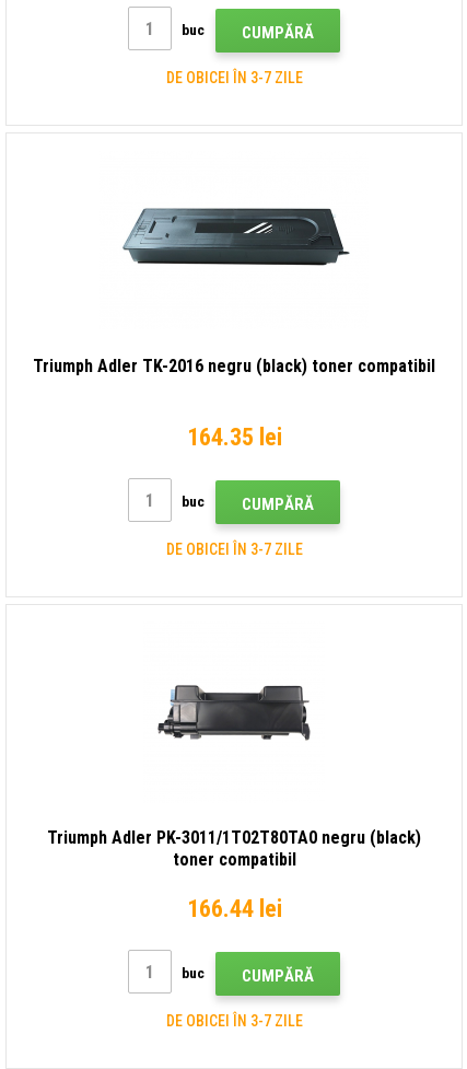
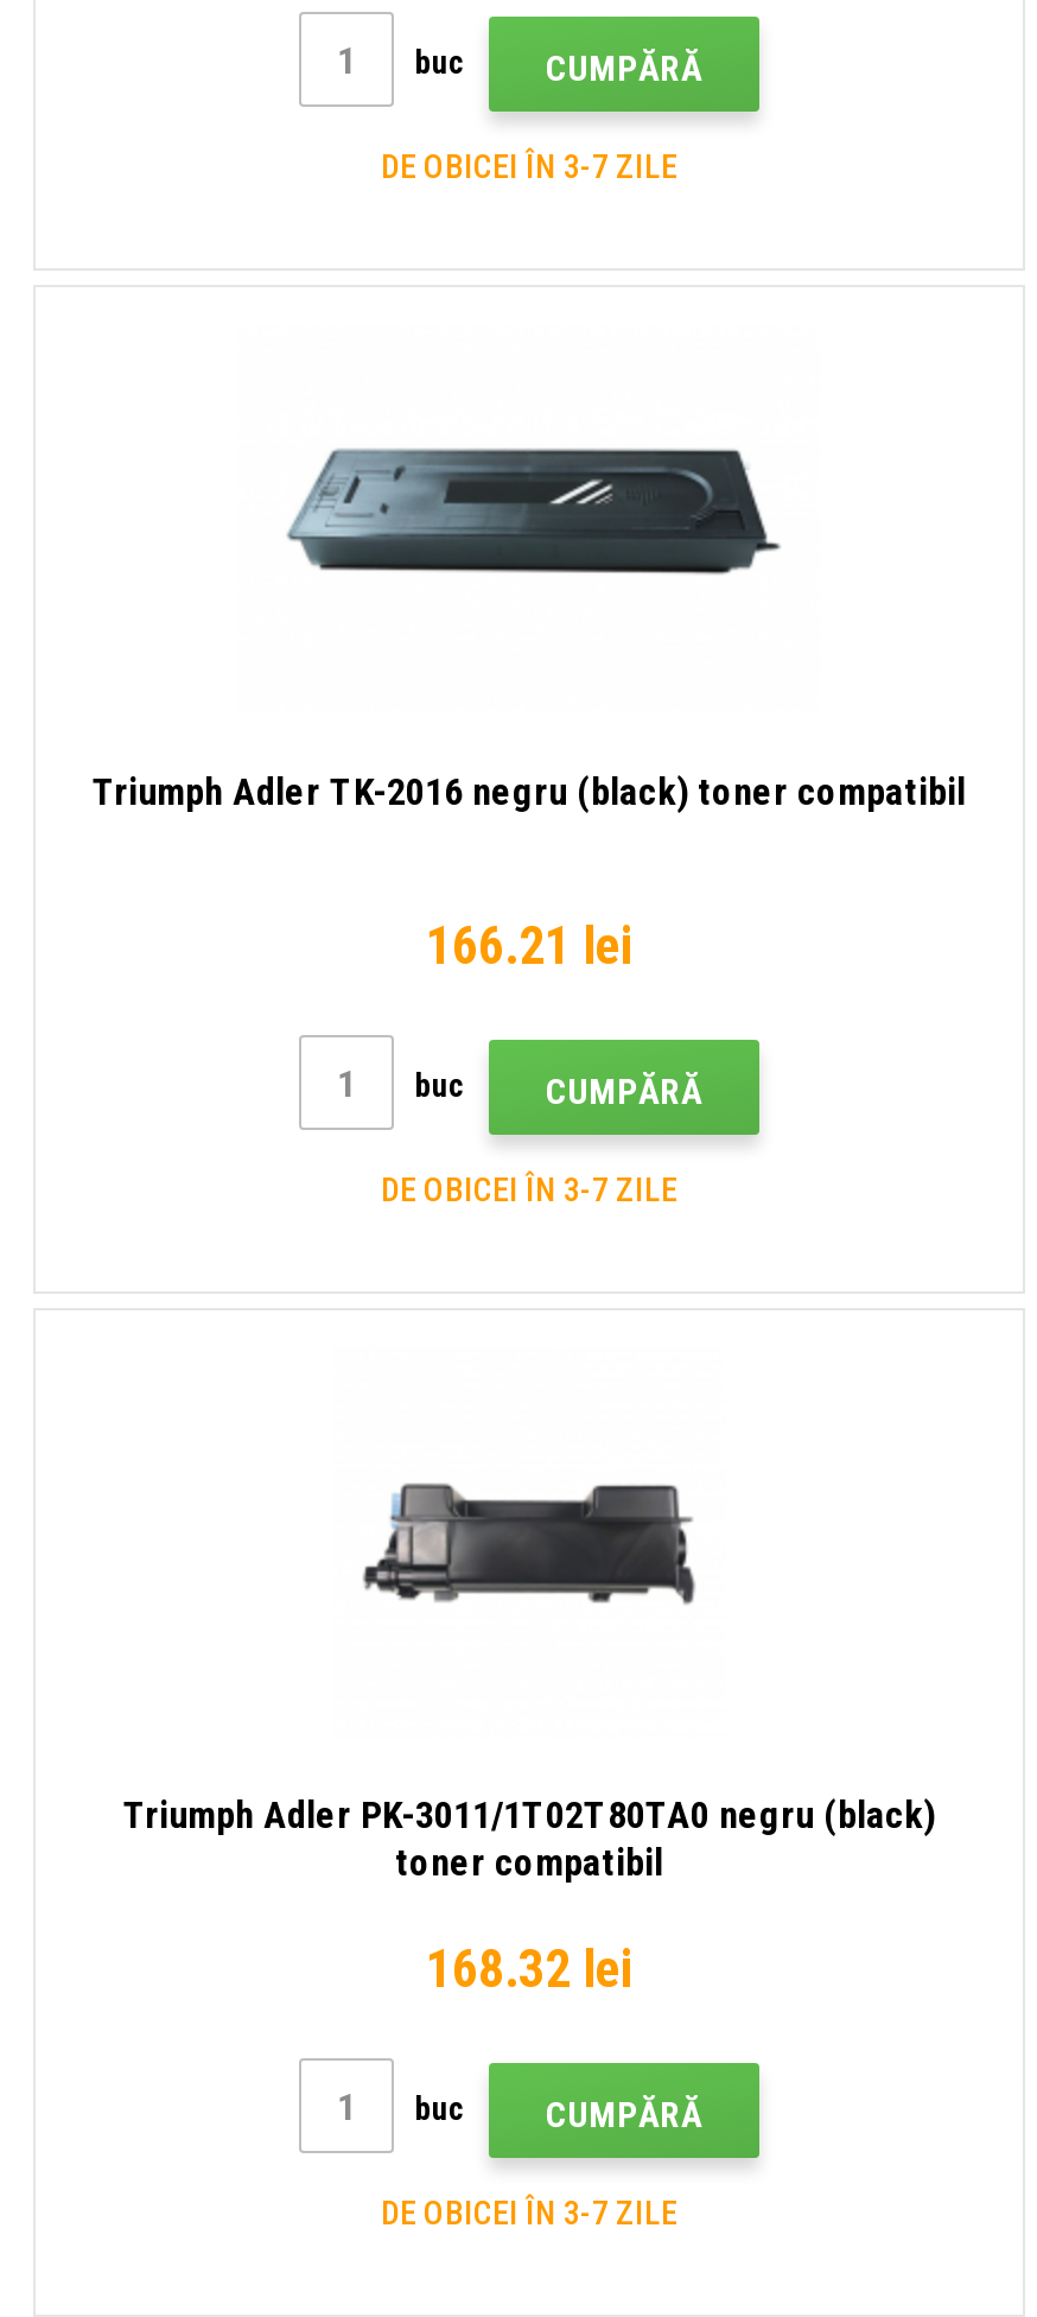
[186,423,282,451] 164.35 lei -> [426,916,632,976] 166.21 lei
[186,895,282,922] 166.44 lei -> [426,1940,632,1999] 168.32 lei

